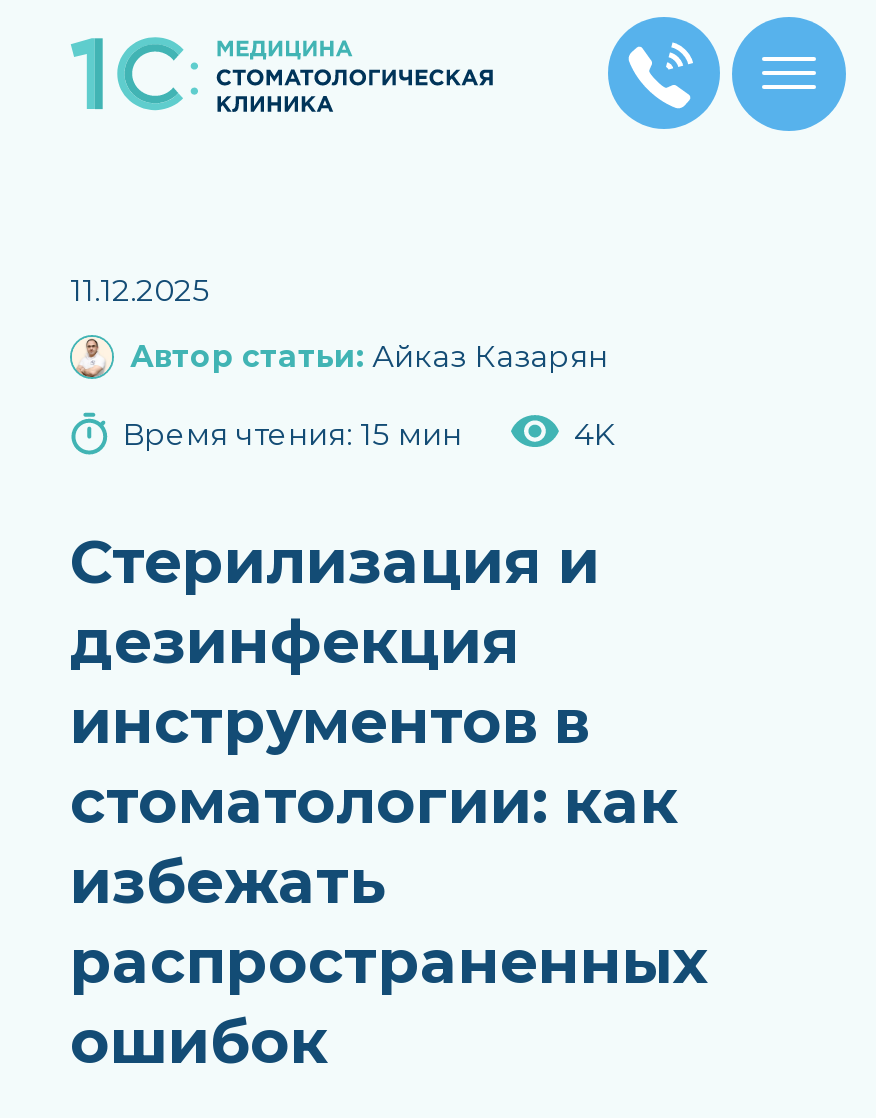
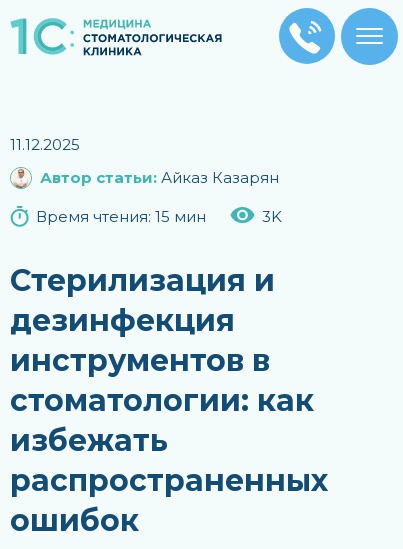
[574,415,616,453] 4K -> [262,207,282,226] 3K

